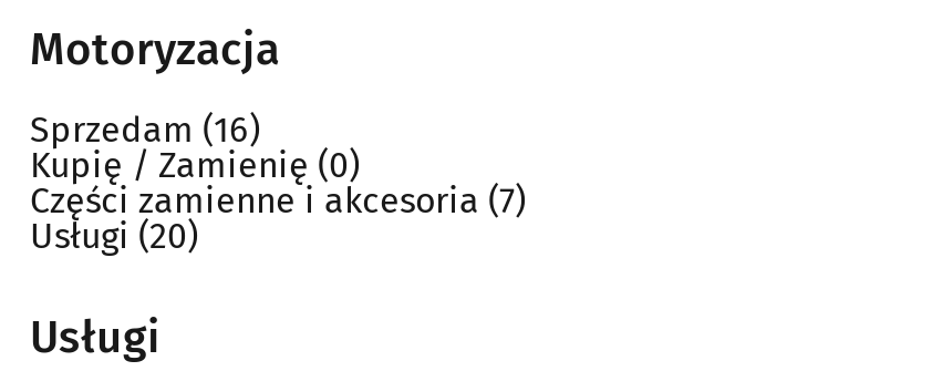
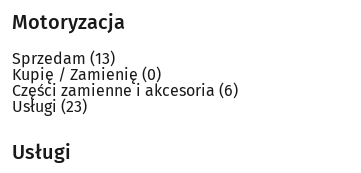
[30,107,260,149] Sprzedam (16) -> [12,49,115,68] Sprzedam (13)
[30,178,526,220] Części zamienne i akcesoria (7) -> [12,81,238,100] Części zamienne i akcesoria (6)
[30,214,198,256] Usługi (20) -> [12,97,87,116] Usługi (23)

